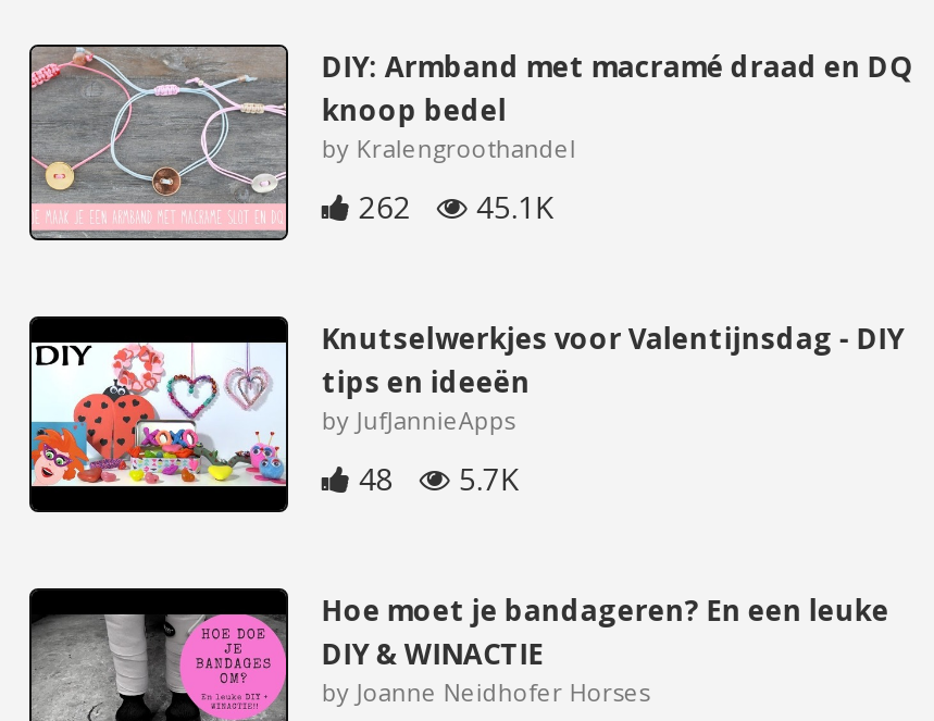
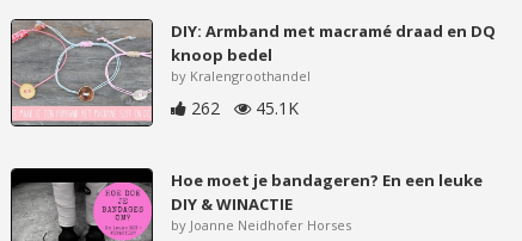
[29,319,904,512] [image] | Knutselwerkjes voor Valentijnsdag - DIY | tips en ideeën | by JufJannieApps | 48 | 5.7K -> none

